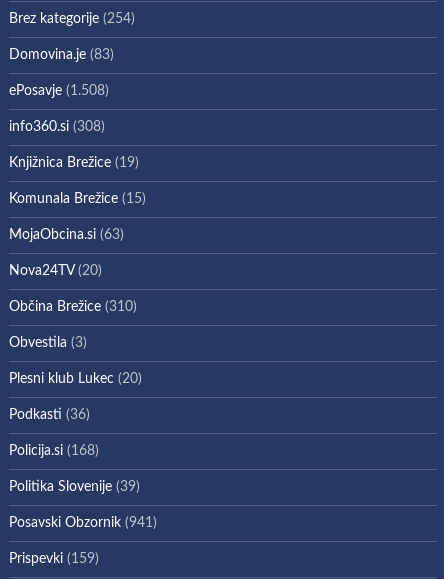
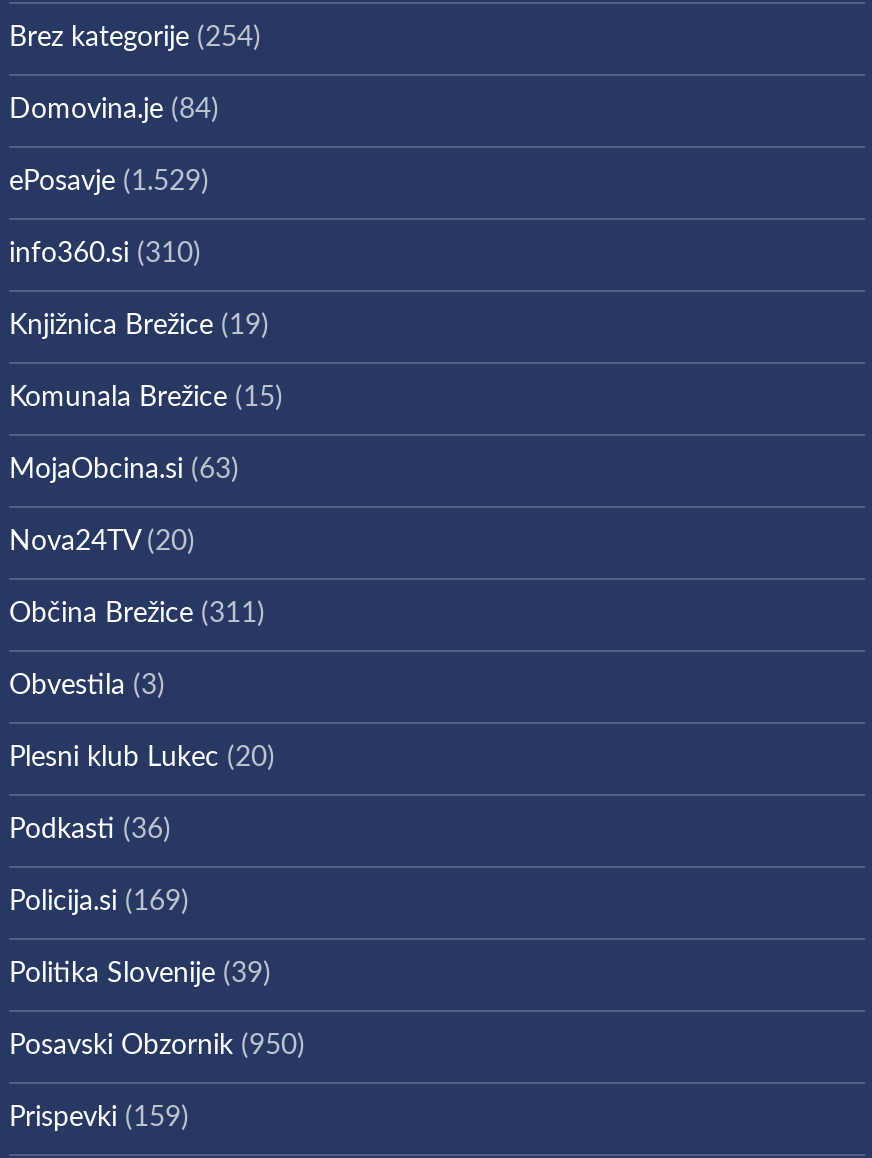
[9,48,114,62] Domovina.je (83) -> [9,96,219,124] Domovina.je (84)
[9,84,109,98] ePosavje (1.508) -> [9,168,209,196] ePosavje (1.529)
[9,120,105,134] info360.si (308) -> [9,240,201,268] info360.si (310)
[9,300,137,314] Občina Brežice (310) -> [9,600,265,628] Občina Brežice (311)
[9,444,99,458] Policija.si (168) -> [9,888,189,916] Policija.si (169)
[9,516,157,530] Posavski Obzornik (941) -> [9,1032,305,1060] Posavski Obzornik (950)

